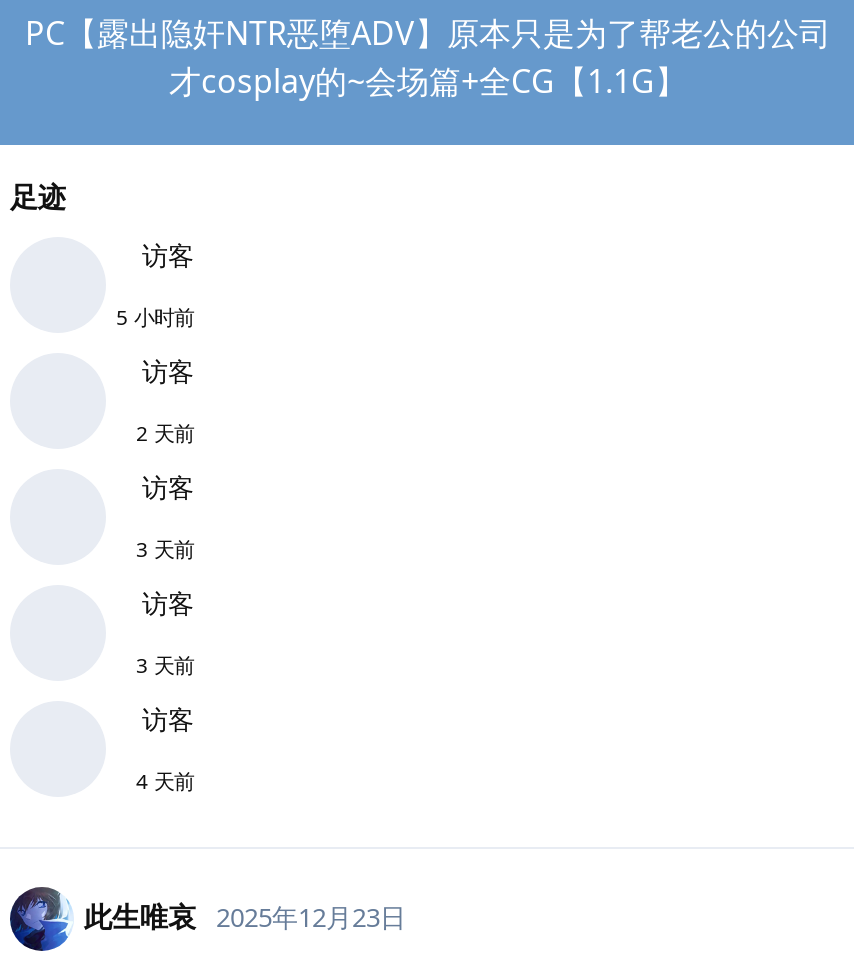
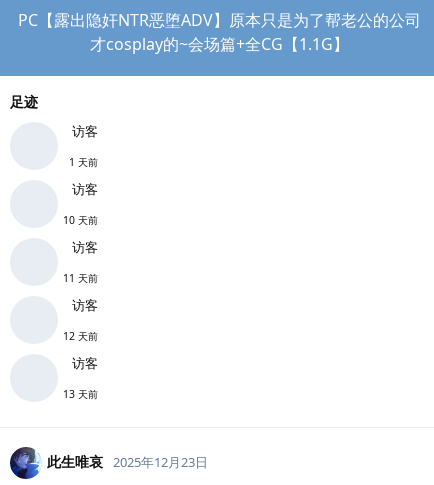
[116,303,194,331] 5 小时前 -> [69,155,98,169] 1 天前
[136,419,194,447] 2 天前 -> [63,213,98,227] 10 天前
[136,535,194,563] 3 天前 -> [63,271,98,285] 11 天前
[136,651,194,679] 3 天前 -> [63,329,98,343] 12 天前
[136,767,194,795] 4 天前 -> [63,387,98,401] 13 天前

